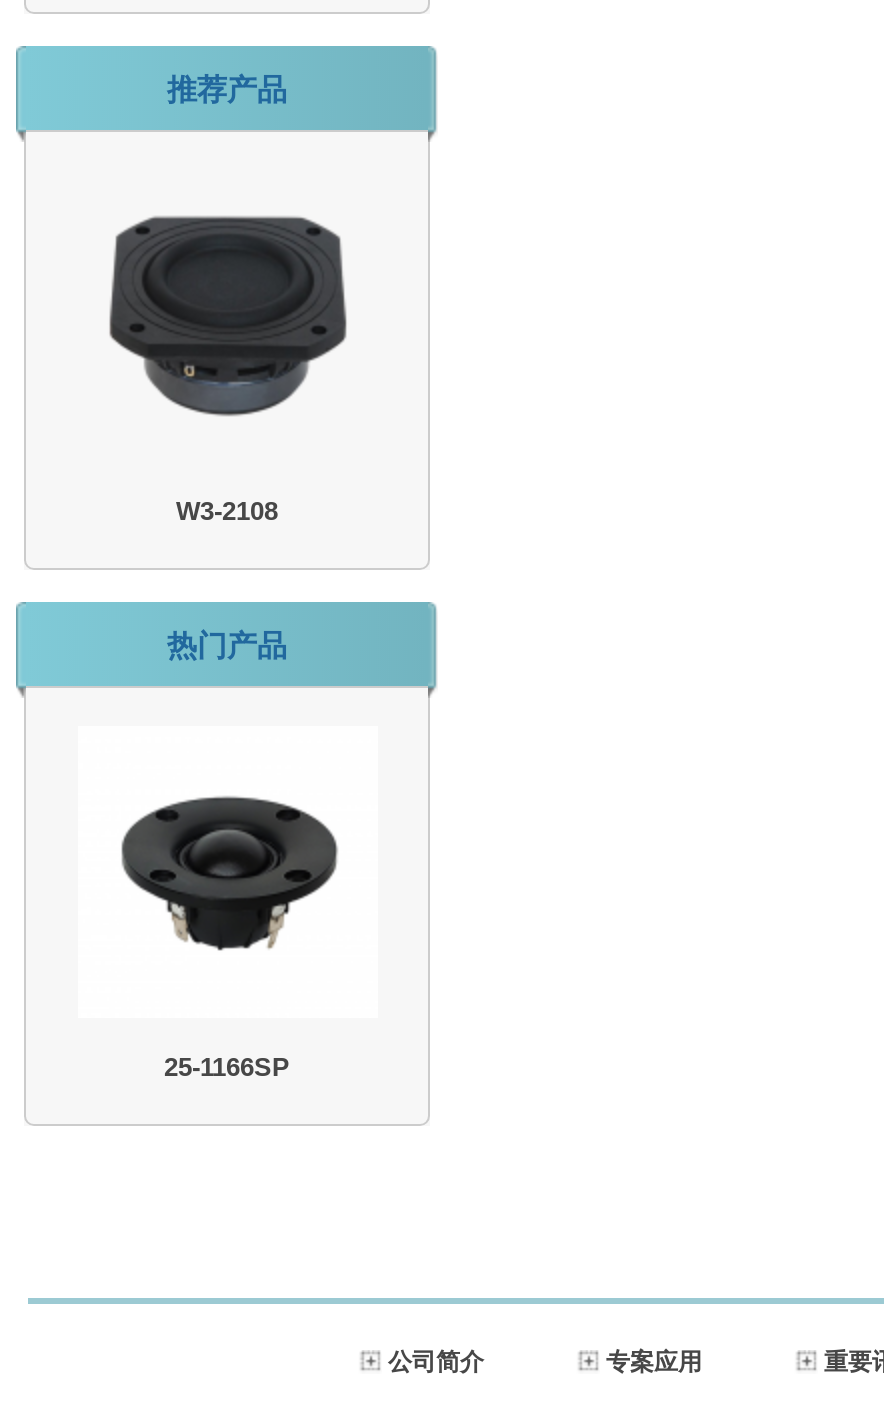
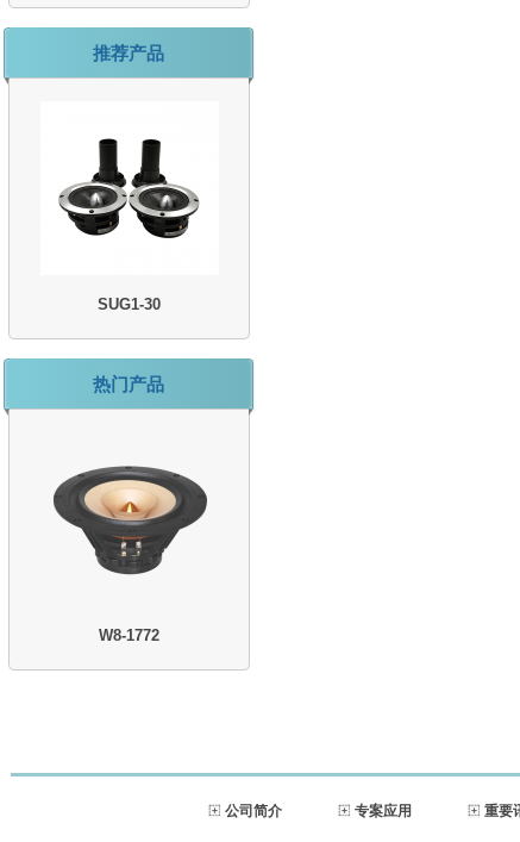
[108,214,348,526] [image] | W3-2108 -> [59,129,200,313] [image] | SUG1-30
[100,782,358,966] [image] -> [52,464,208,576] [image]
[164,1052,290,1082] 25-1166SP -> [99,626,159,644] W8-1772

